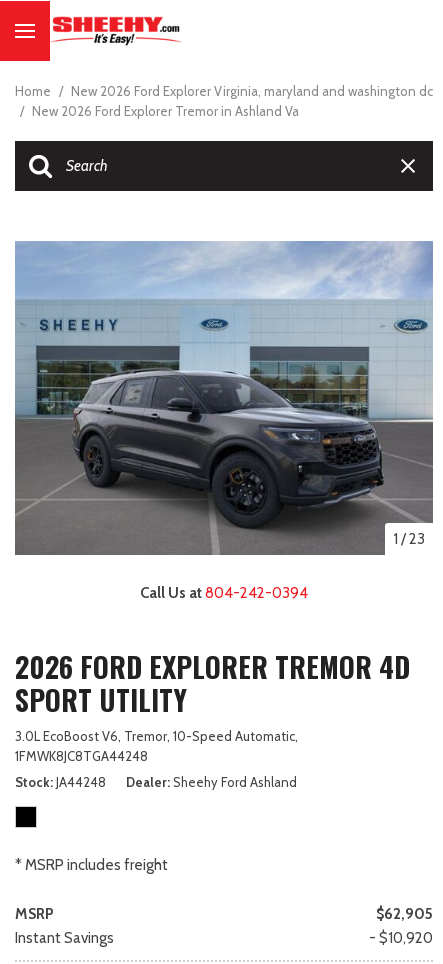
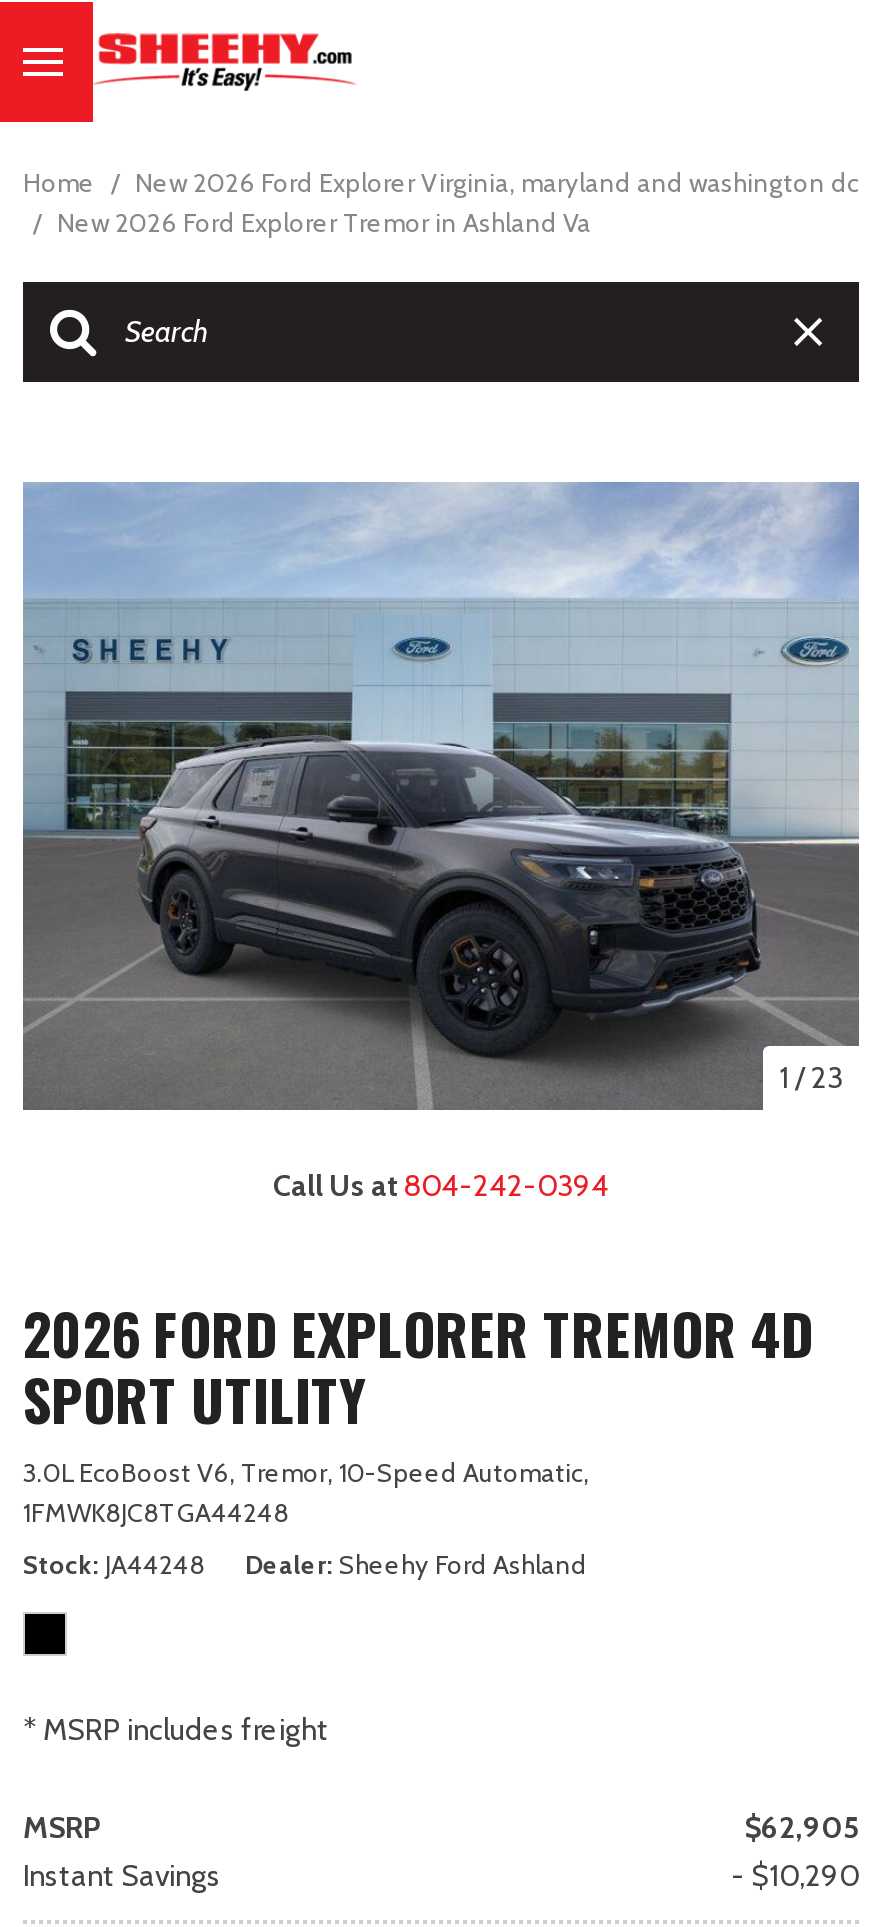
[369,928,433,946] - $10,920 -> [731,1857,859,1893] - $10,290

